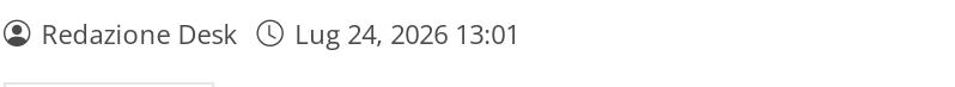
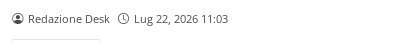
[41,15,520,50] Redazione Desk Lug 24, 2026 13:01 -> [28,11,228,26] Redazione Desk Lug 22, 2026 11:03

